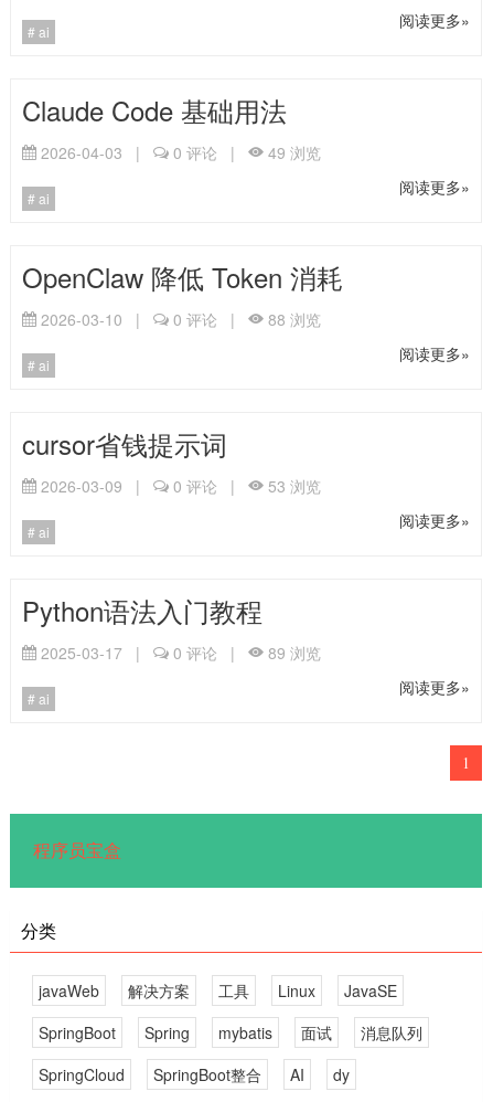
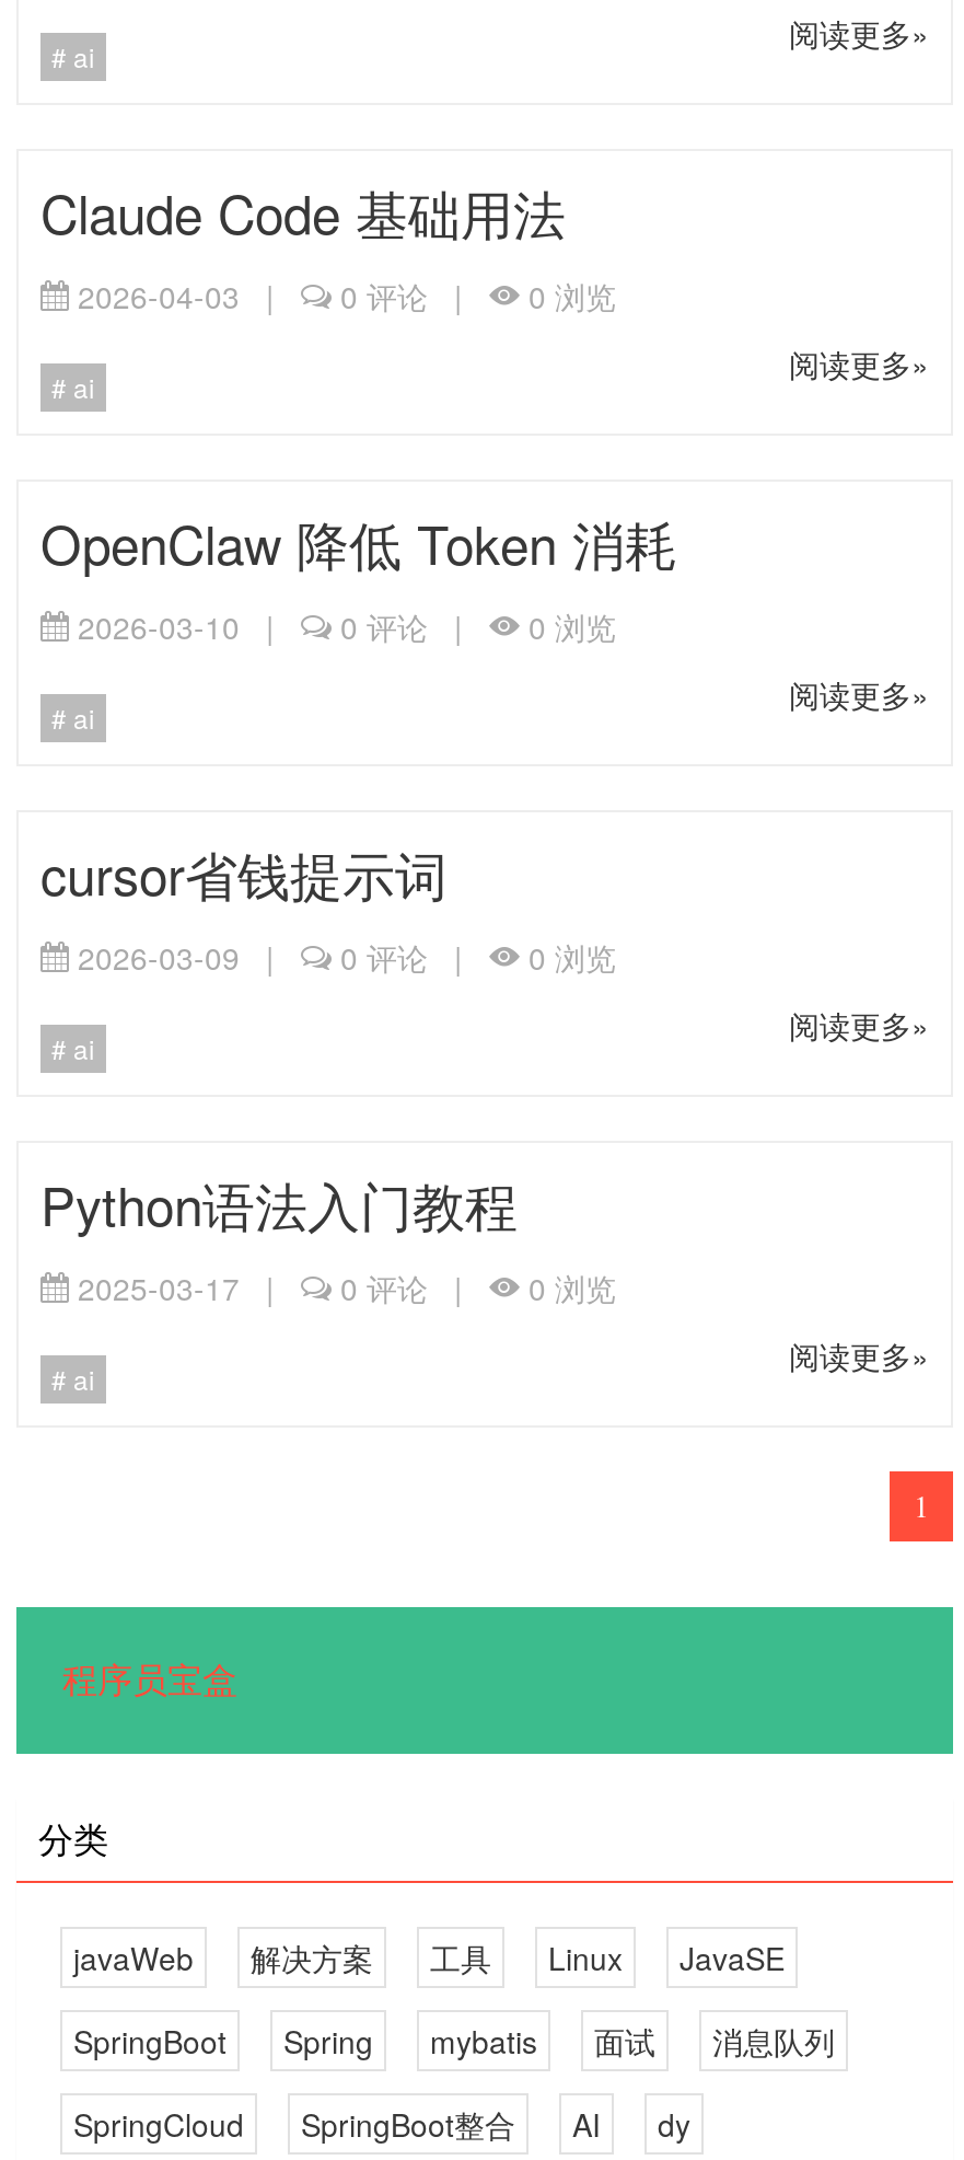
[268,141,321,163] 49浏览 -> [529,274,616,317] 0浏览
[268,308,321,330] 88浏览 -> [529,604,616,648] 0浏览
[268,475,321,497] 53浏览 -> [529,935,616,979] 0浏览
[268,642,321,664] 89浏览 -> [529,1266,616,1309] 0浏览

